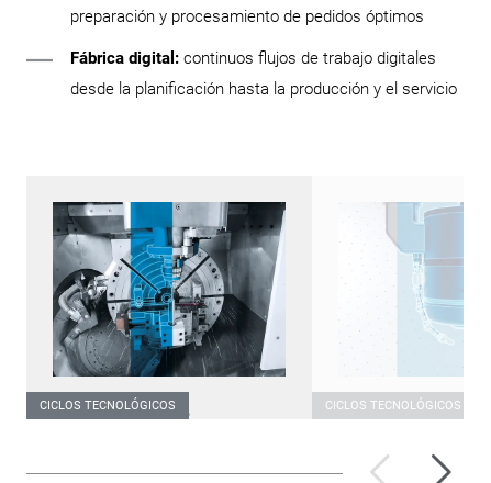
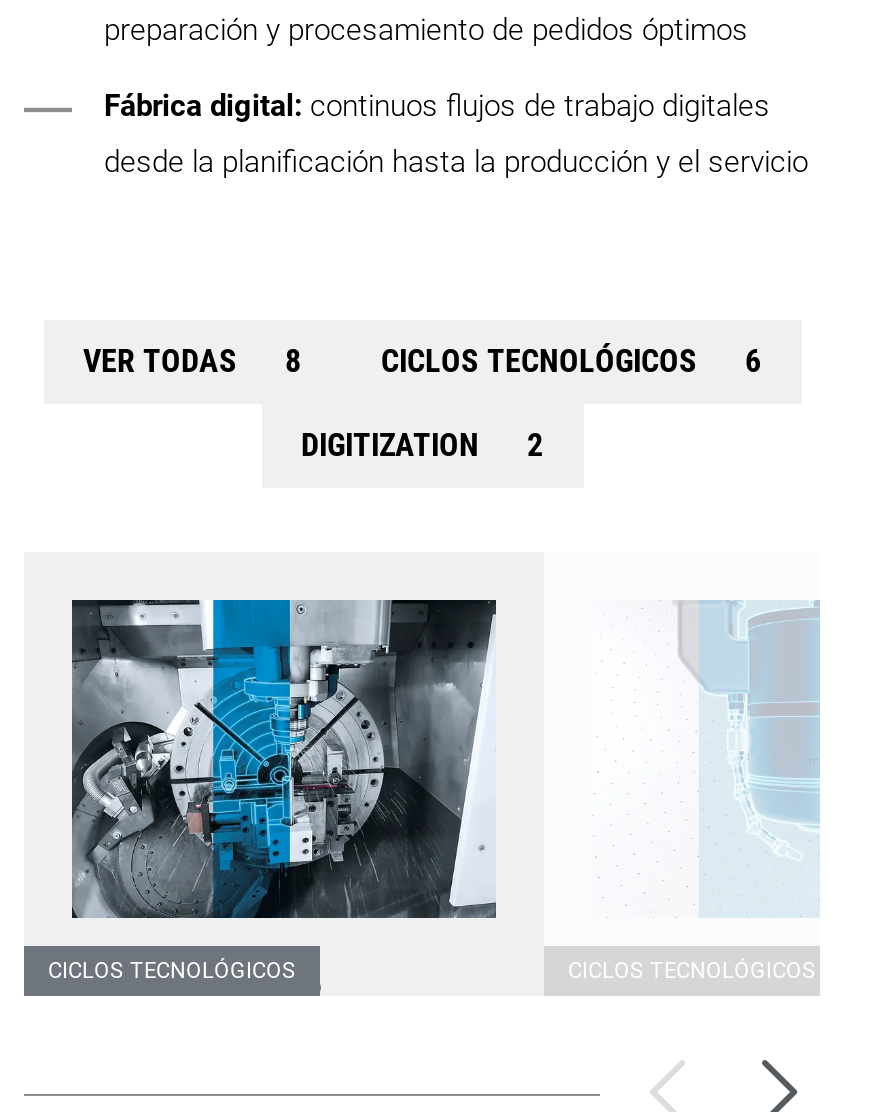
none -> [83,341,761,463] VER TODAS | 8 | CICLOS TECNOLÓGICOS | 6 | DIGITIZATION | 2

